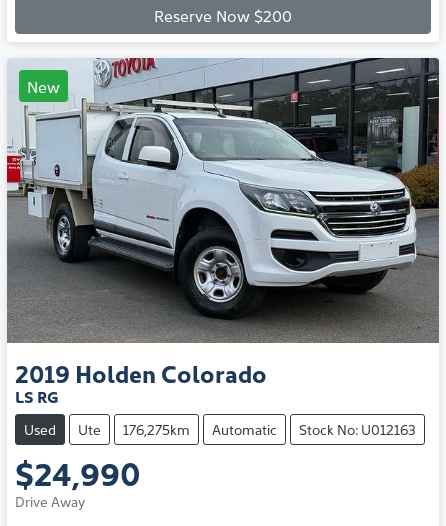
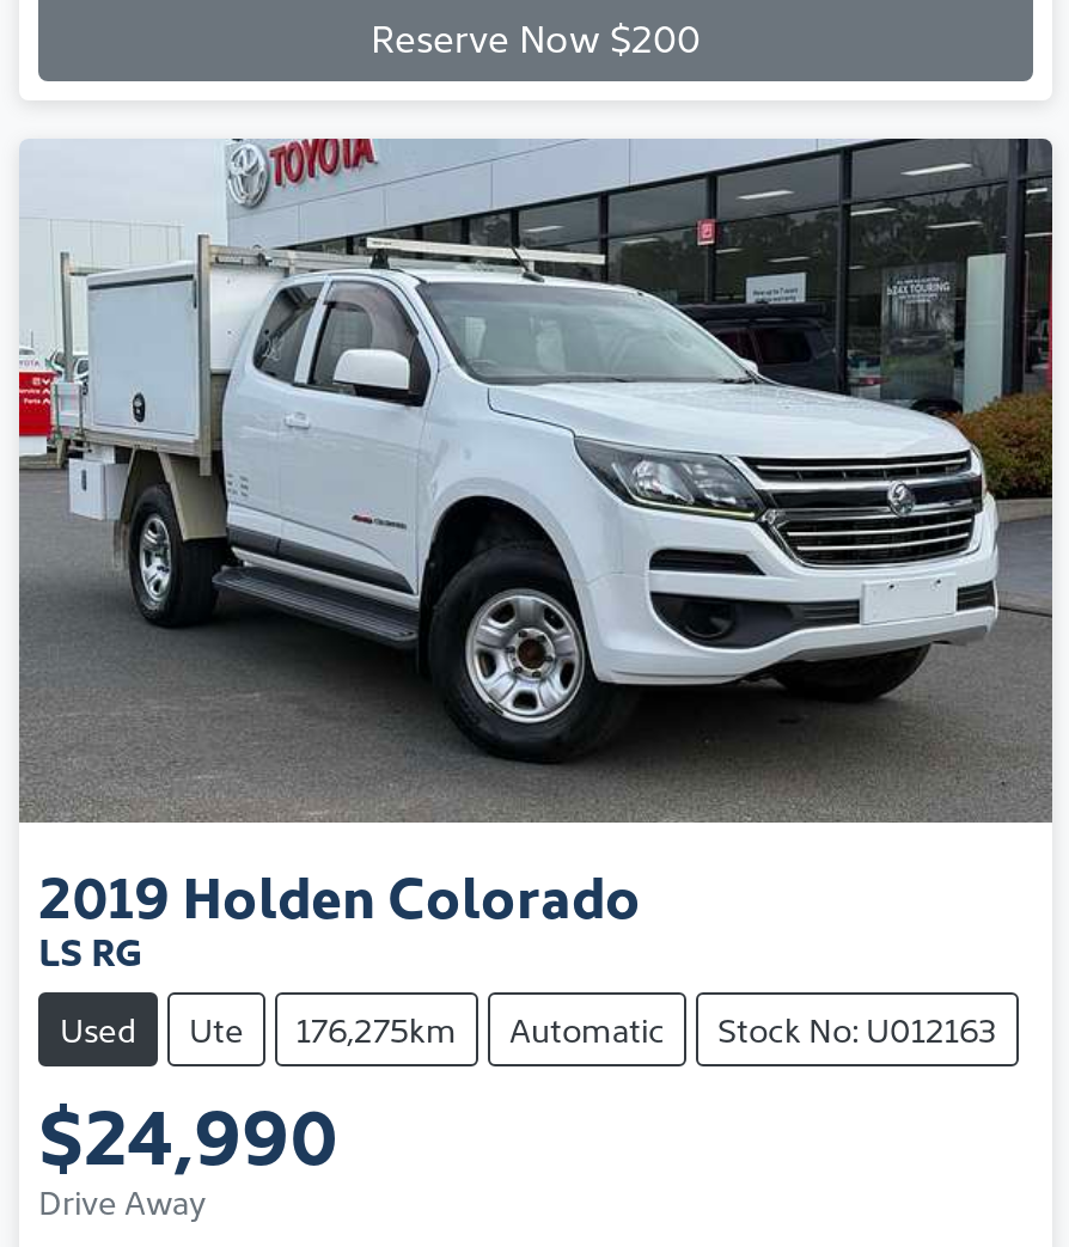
[27,75,60,97] New -> none

